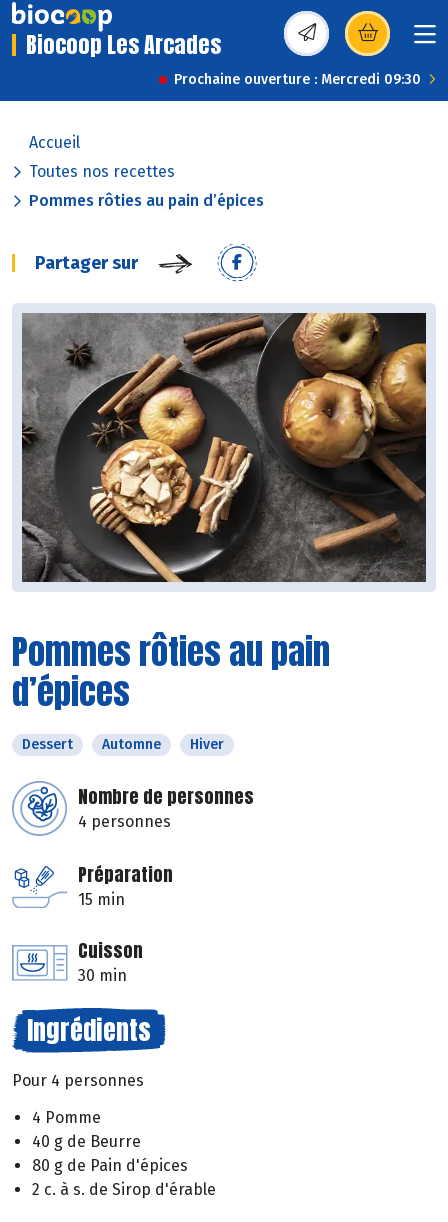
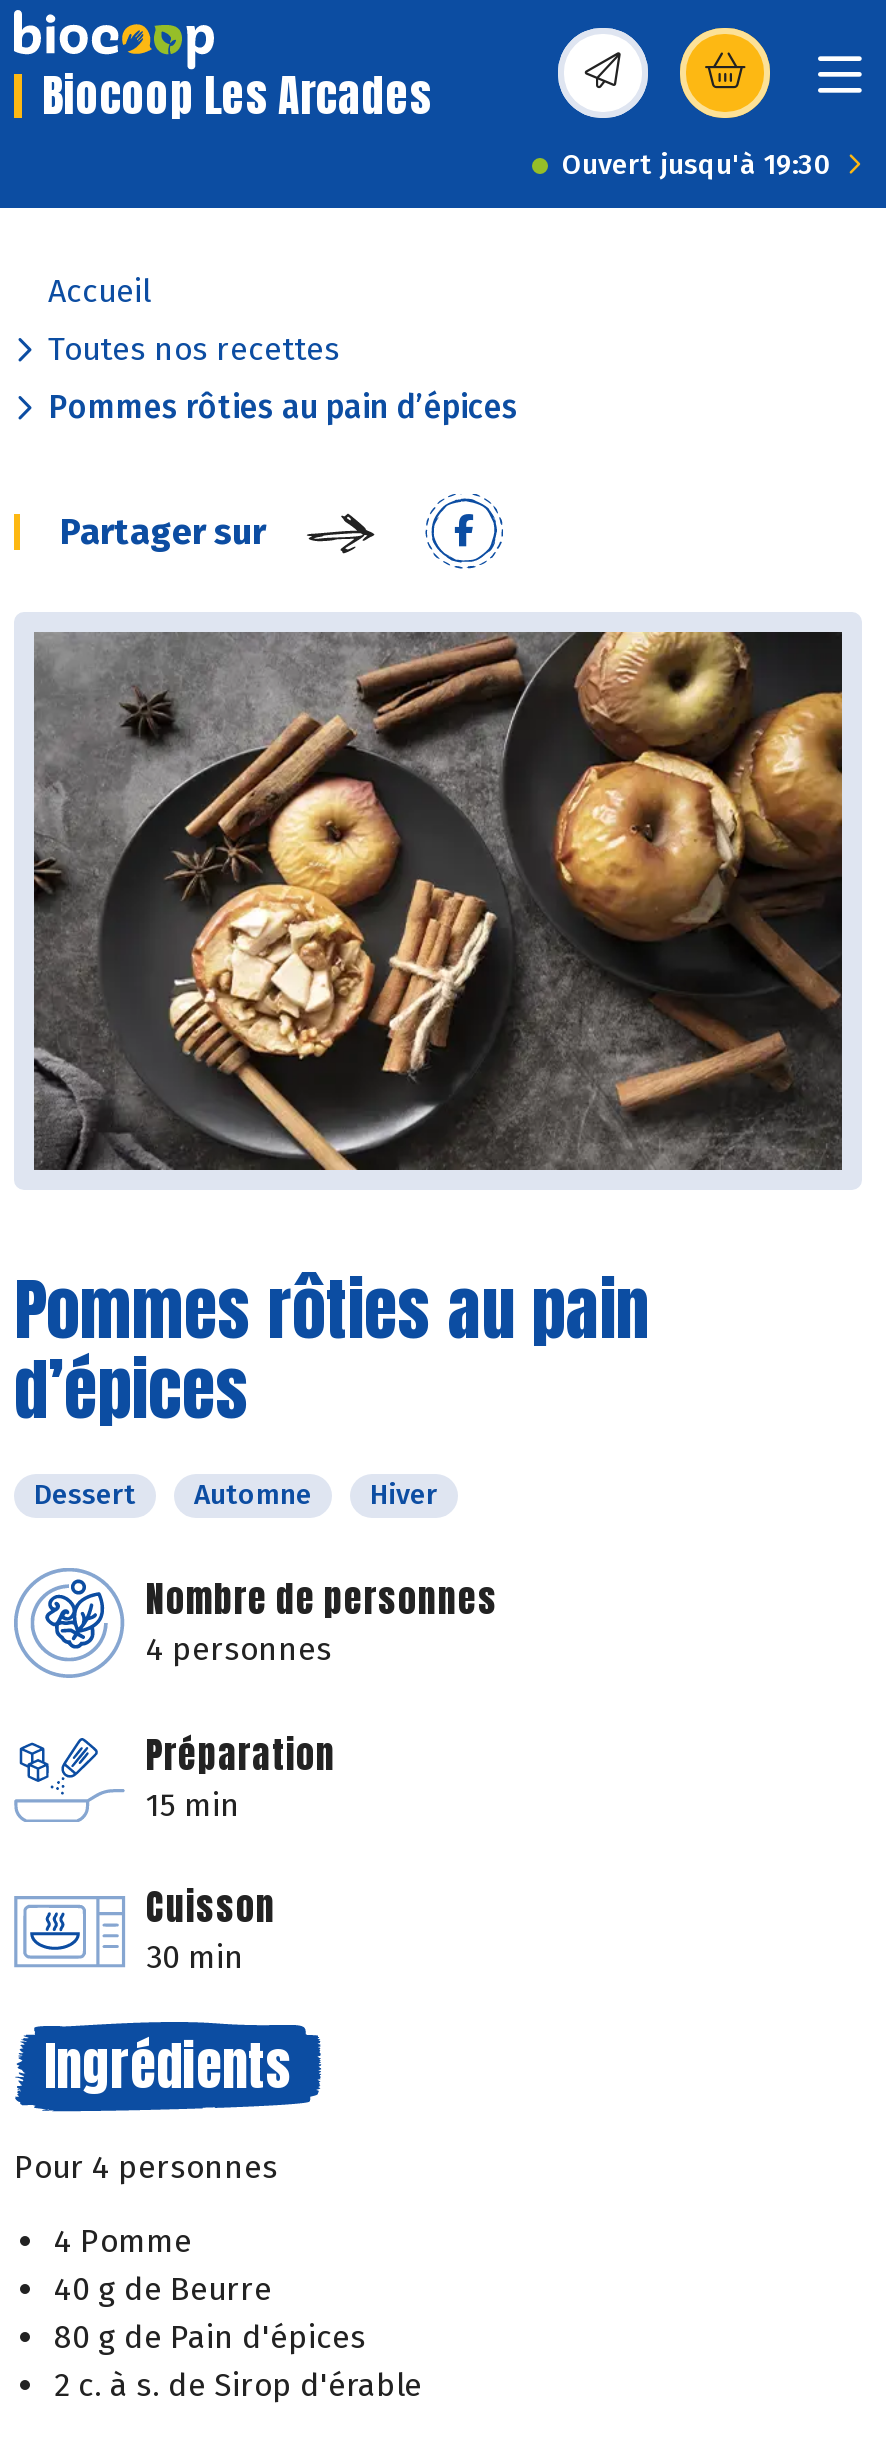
[174,71,421,88] Prochaine ouverture : Mercredi 09:30 -> [562,148,832,182] Ouvert jusqu'à 19:30

